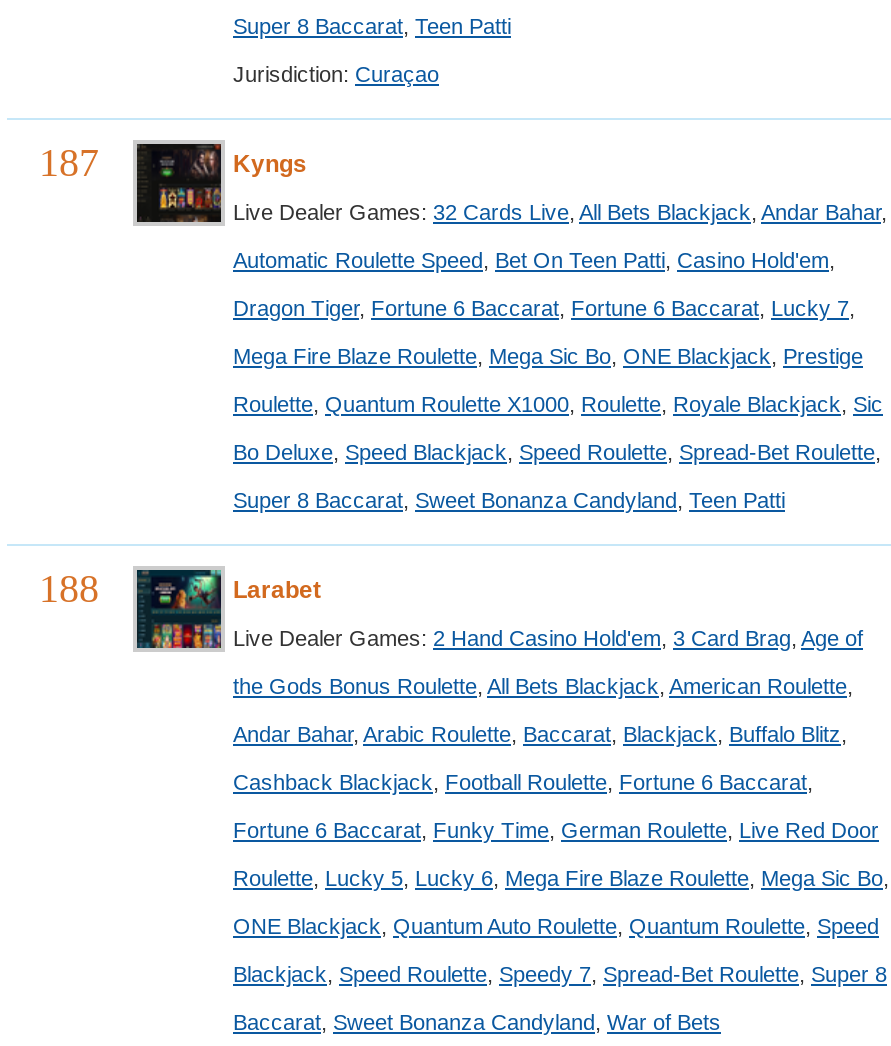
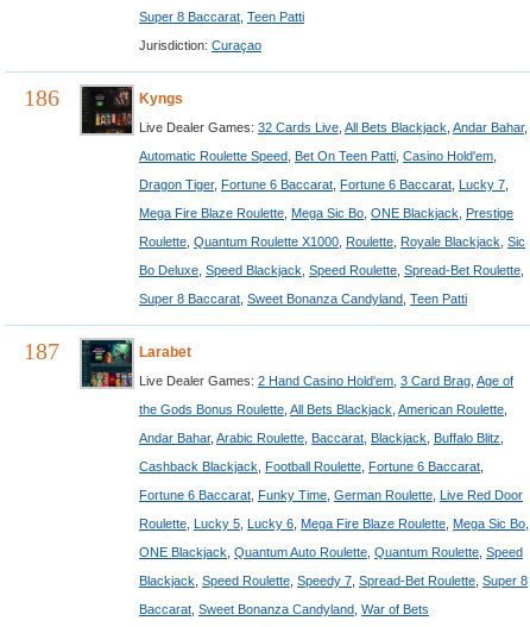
[39,140,99,184] 187 -> [24,84,59,111] 186
[39,566,99,610] 188 -> [24,338,59,364] 187

